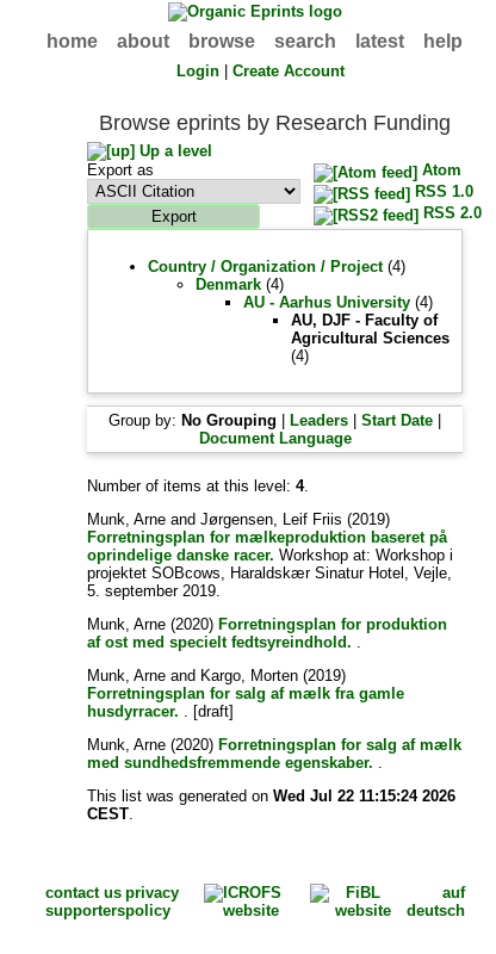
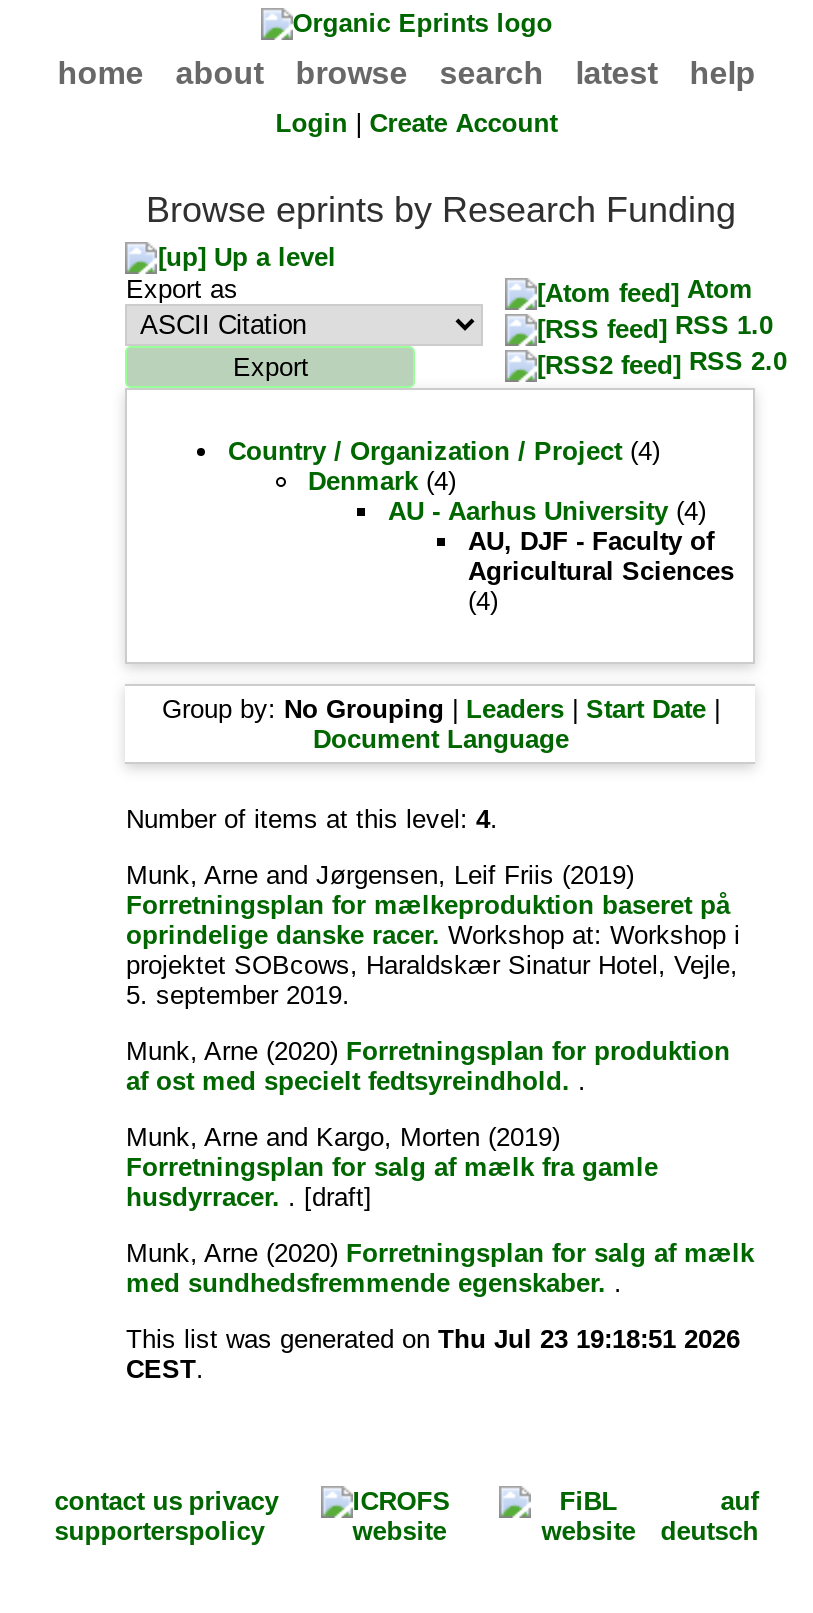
[88,787,456,805] This list was generated on Wed Jul 22 11:15:24 2026 -> [126,1324,740,1354] This list was generated on Thu Jul 23 19:18:51 2026

